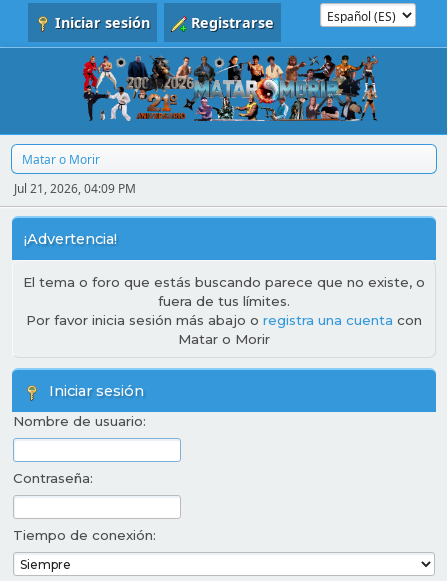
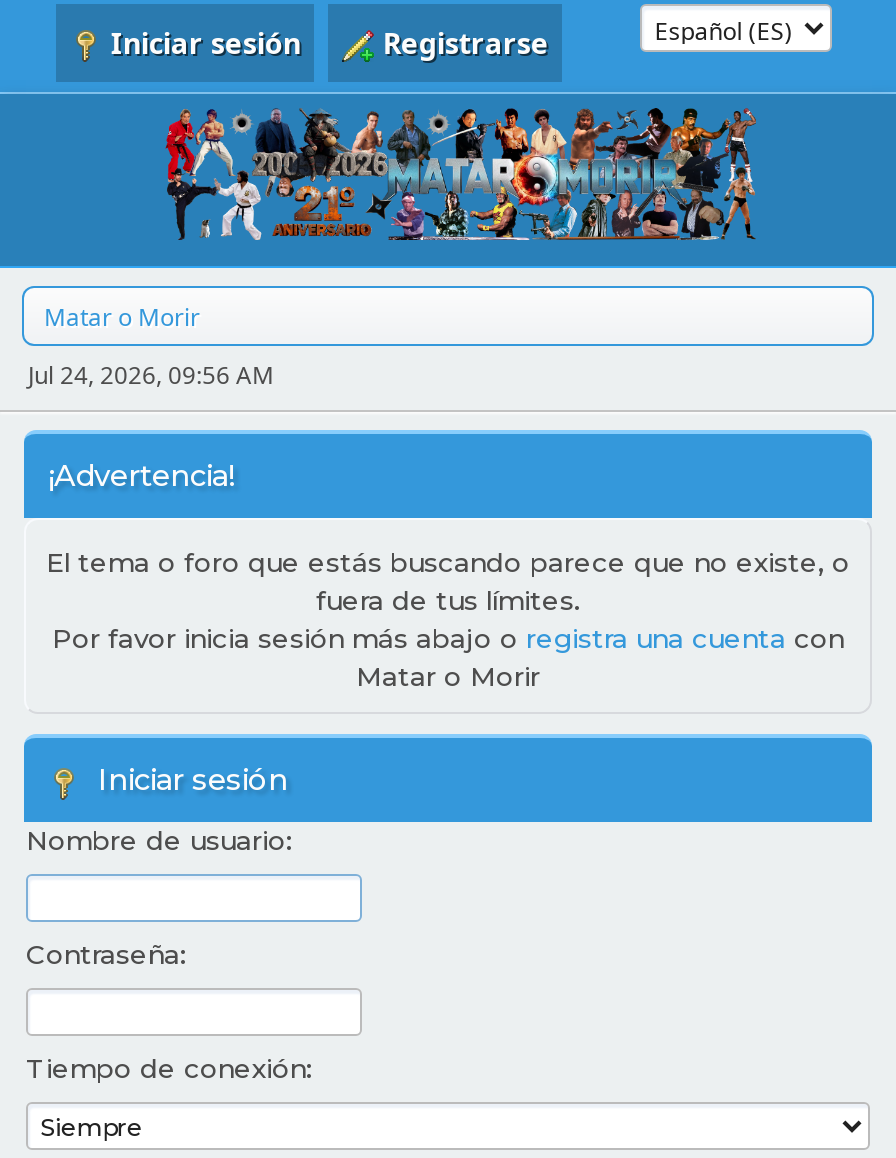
[14,180,136,197] Jul 21, 2026, 04:09 PM -> [28,359,274,393] Jul 24, 2026, 09:56 AM

